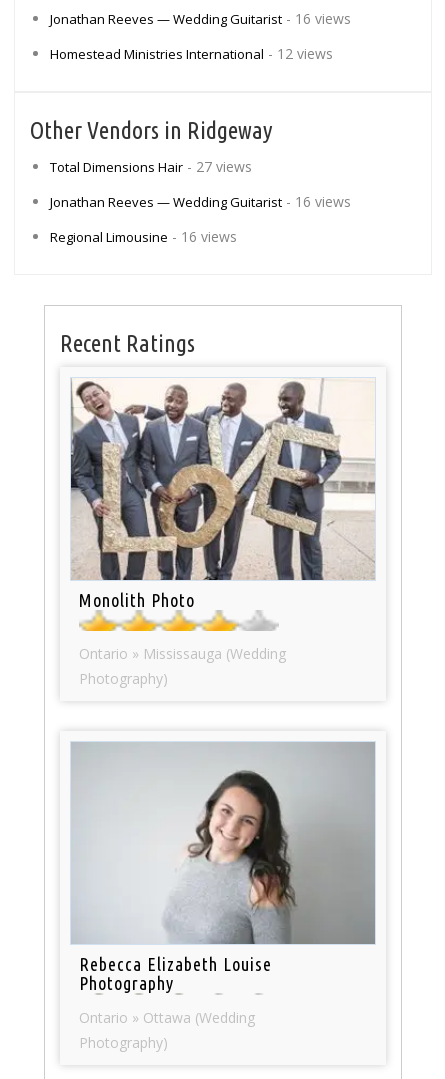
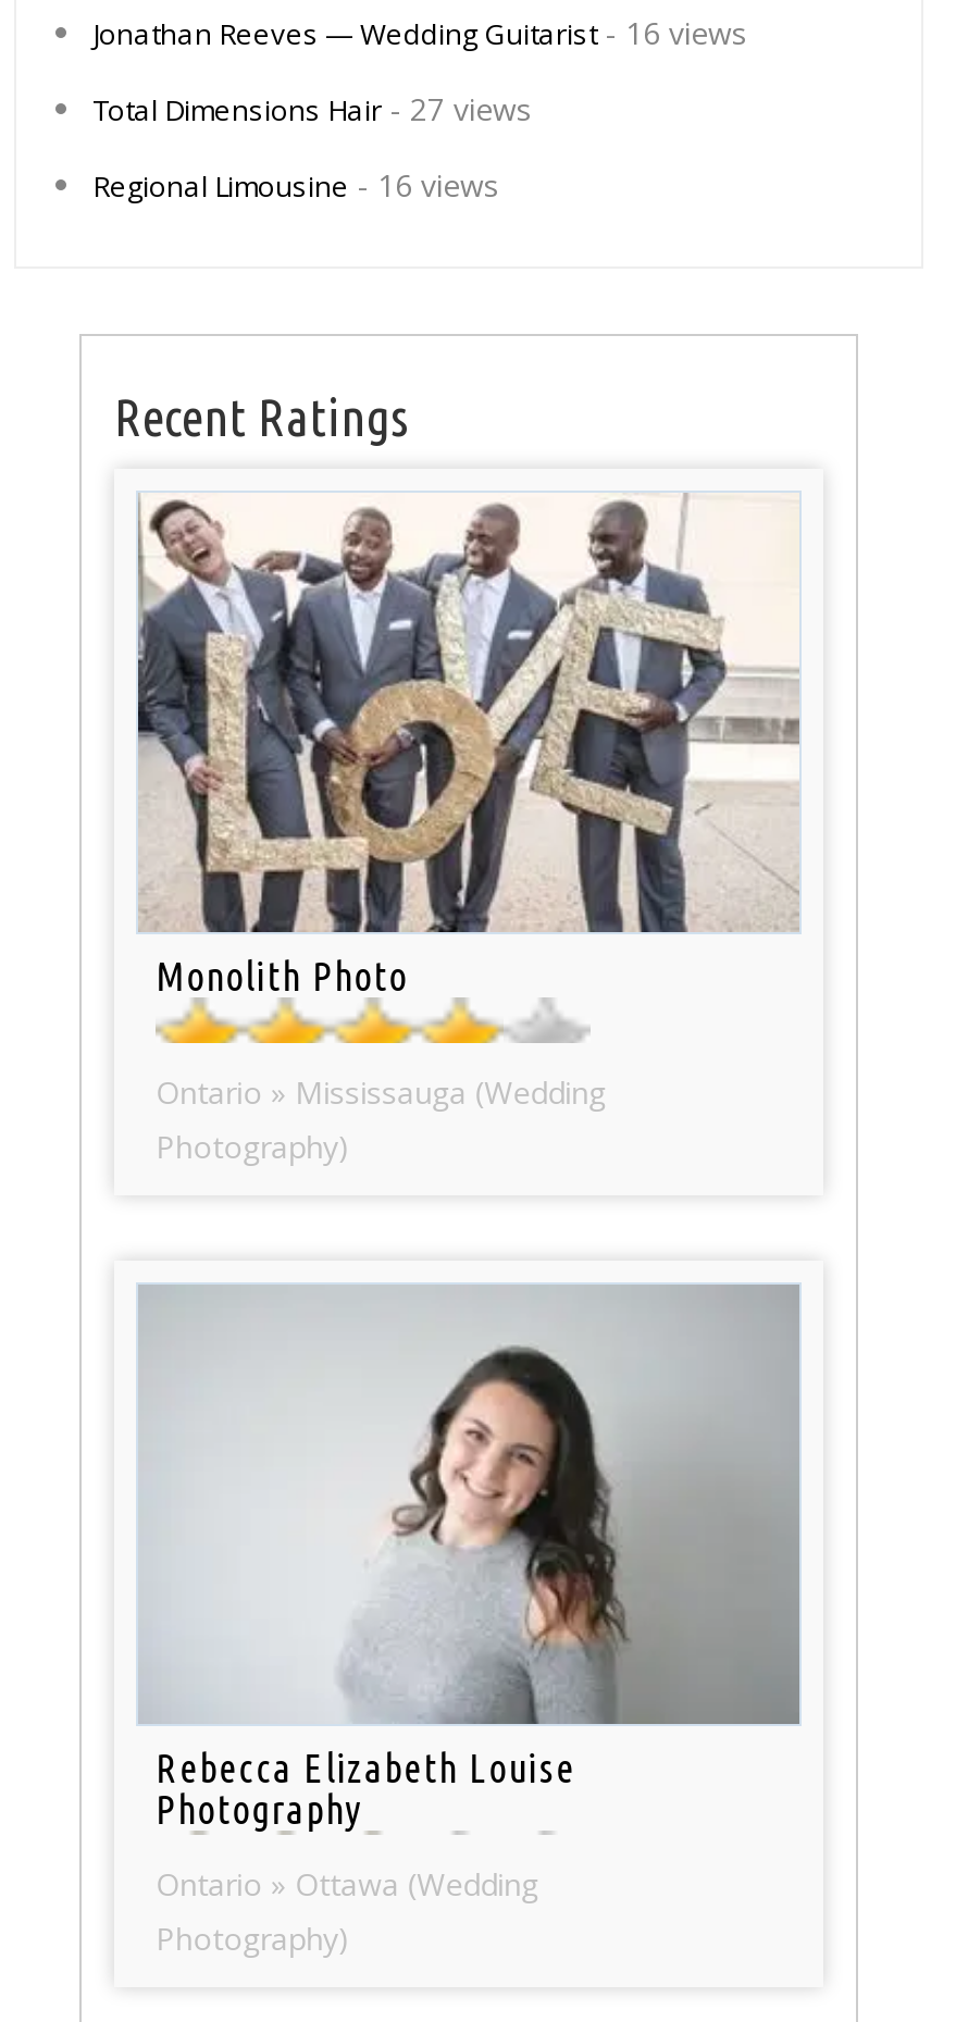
[30,44,333,144] Homestead Ministries International - 12 views | Other Vendors in Ridgeway -> none
[50,192,351,211] Jonathan Reeves — Wedding Guitarist - 16 views -> none

